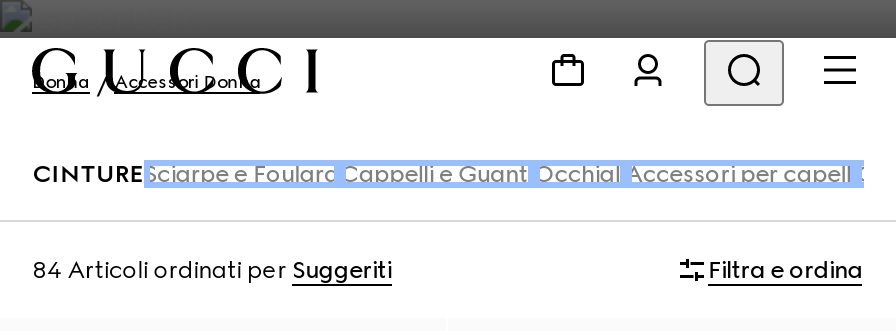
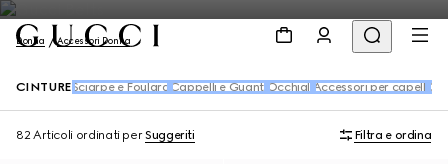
[32,256,392,284] 84 Articoli ordinati per Suggeriti -> [16,128,195,142] 82 Articoli ordinati per Suggeriti

